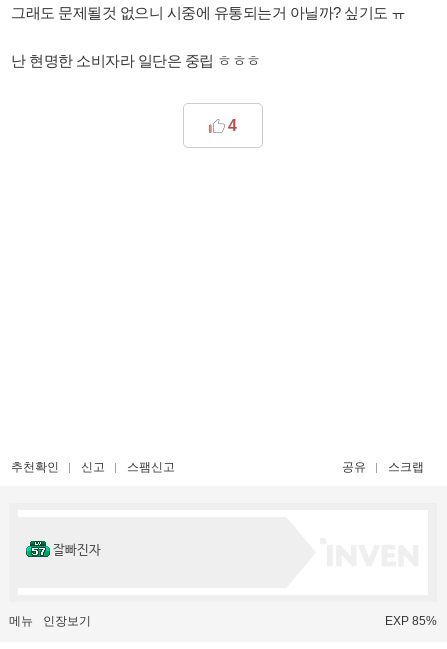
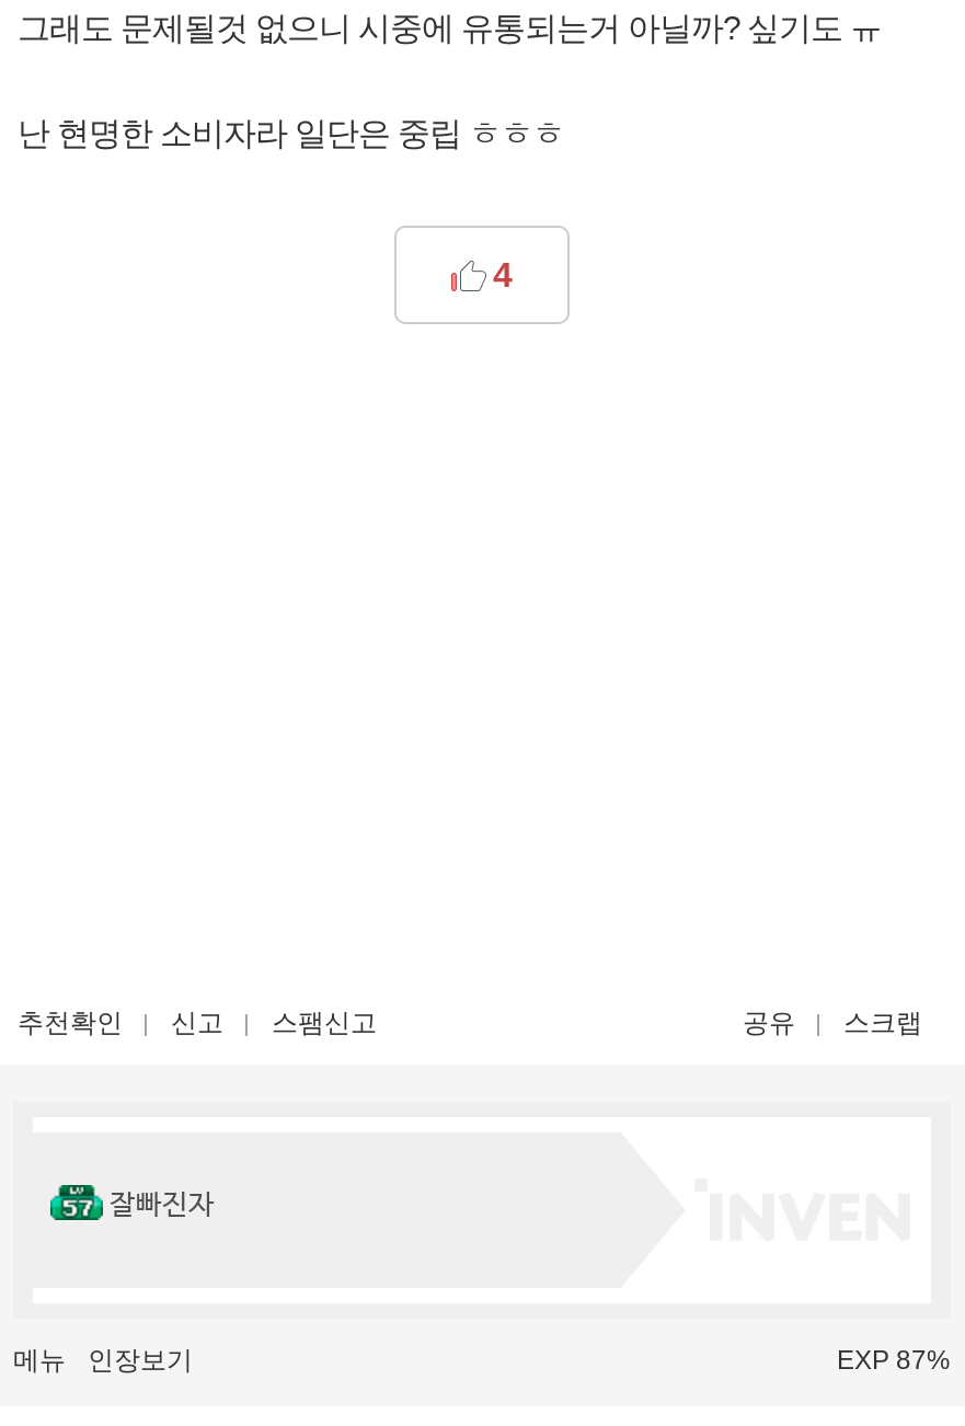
[385,614,437,628] EXP 85% -> [837,1346,951,1376] EXP 87%

